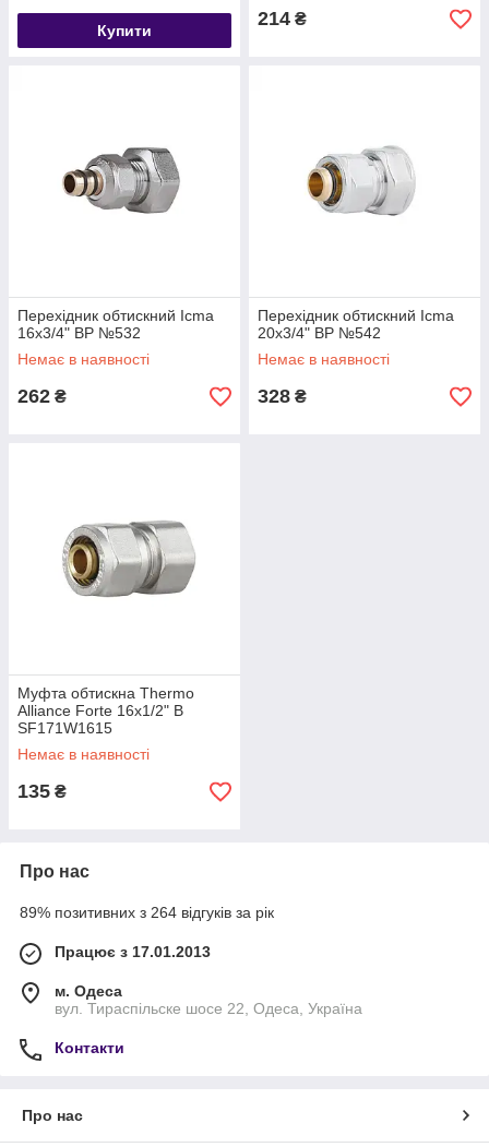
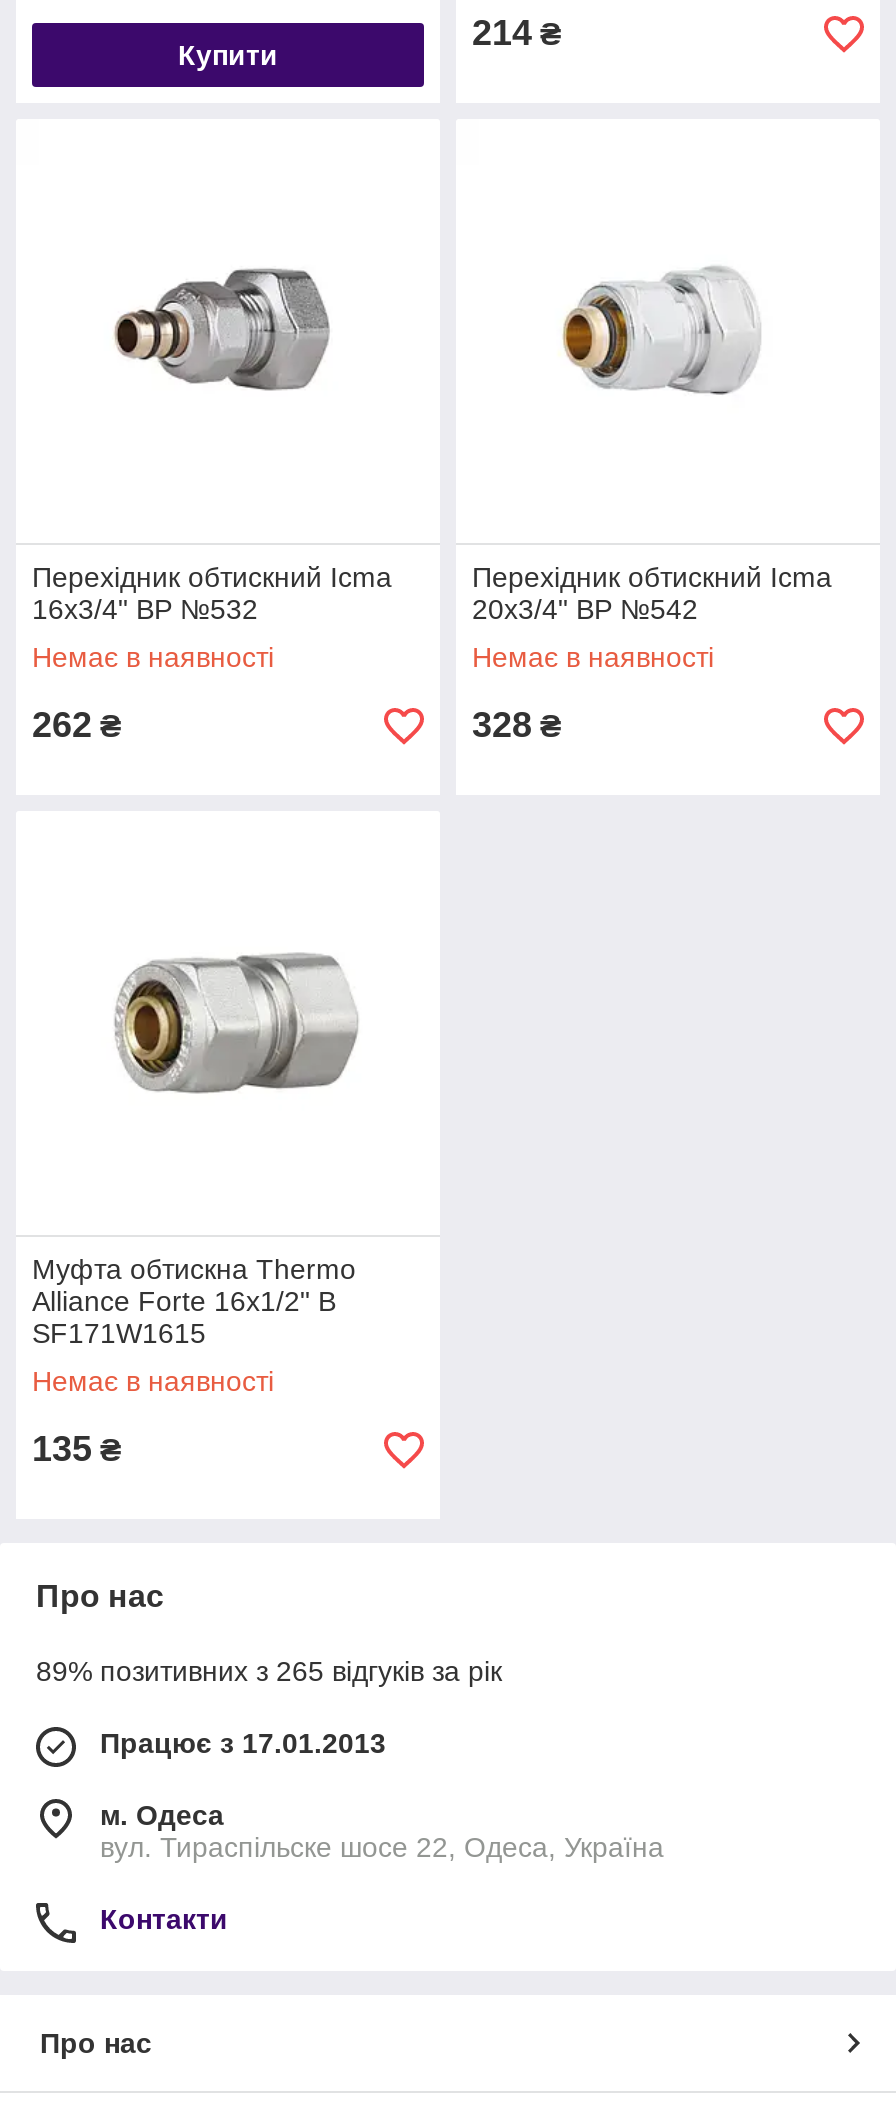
[20,904,274,921] 89% позитивних з 264 відгуків за рік -> [36,1655,502,1687] 89% позитивних з 265 відгуків за рік

